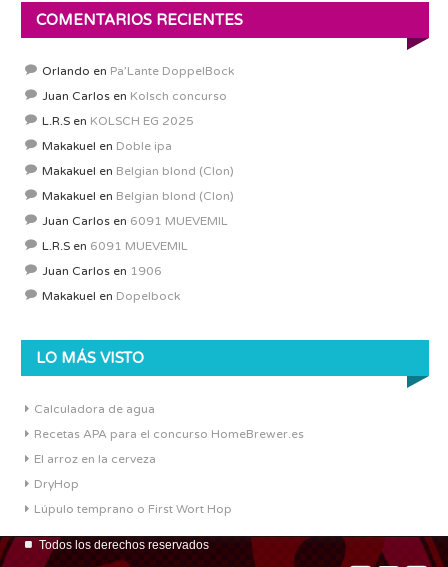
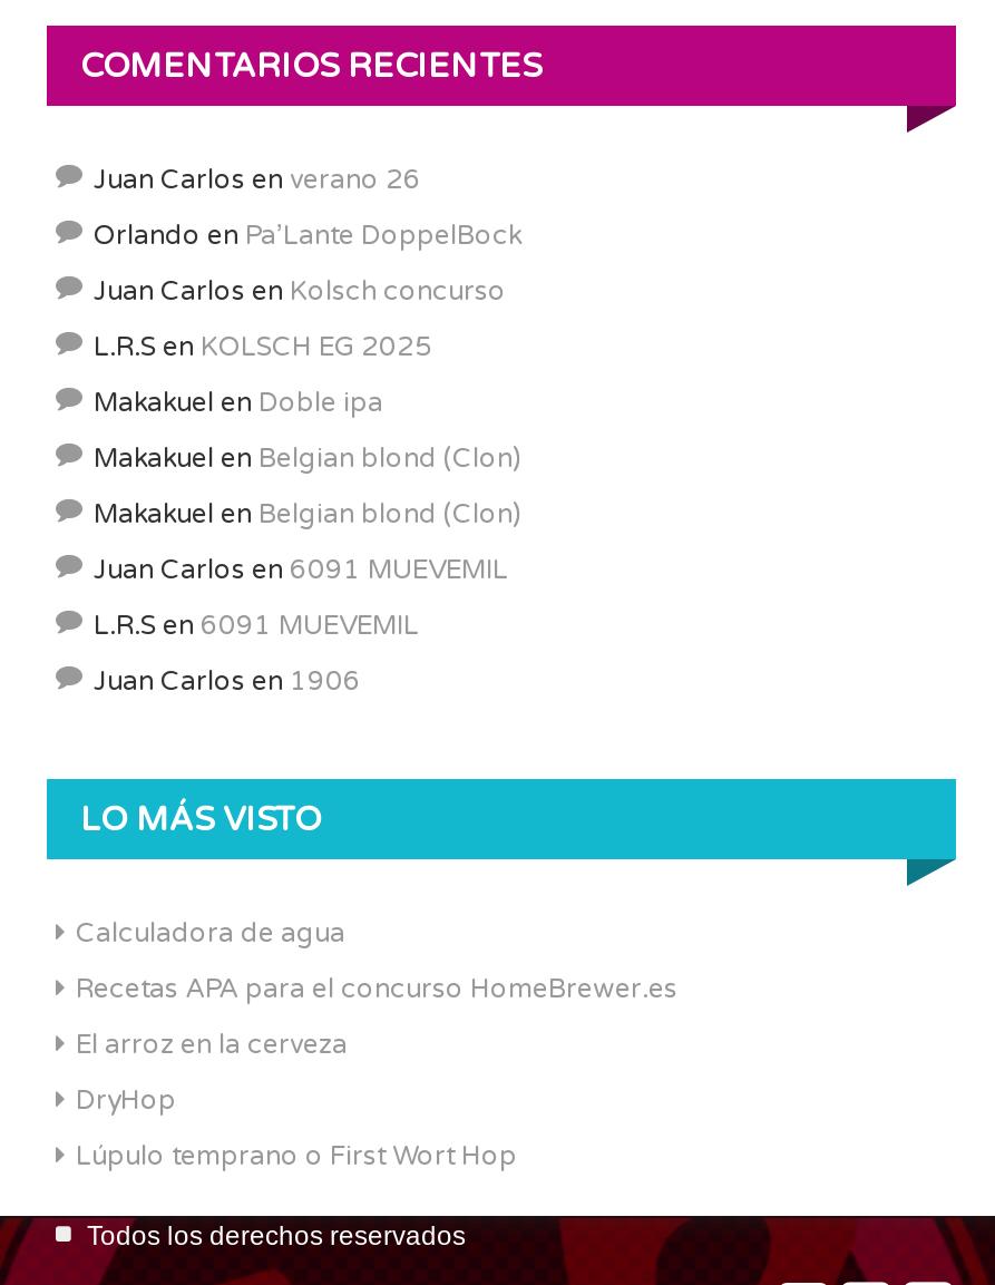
none -> [94,164,421,195] Juan Carlos en verano 26
moved [42,64,234,278] -> [94,220,521,697]: Orlando en Pa’Lante DoppelBock | Juan Carlos en Kolsch concurso | L.R.S en KOLSCH EG 2025 | ... | L.R.S en 6091 MUEVEMIL | Juan Carlos en 1906
[42,289,180,303] Makakuel en Dopelbock -> none

